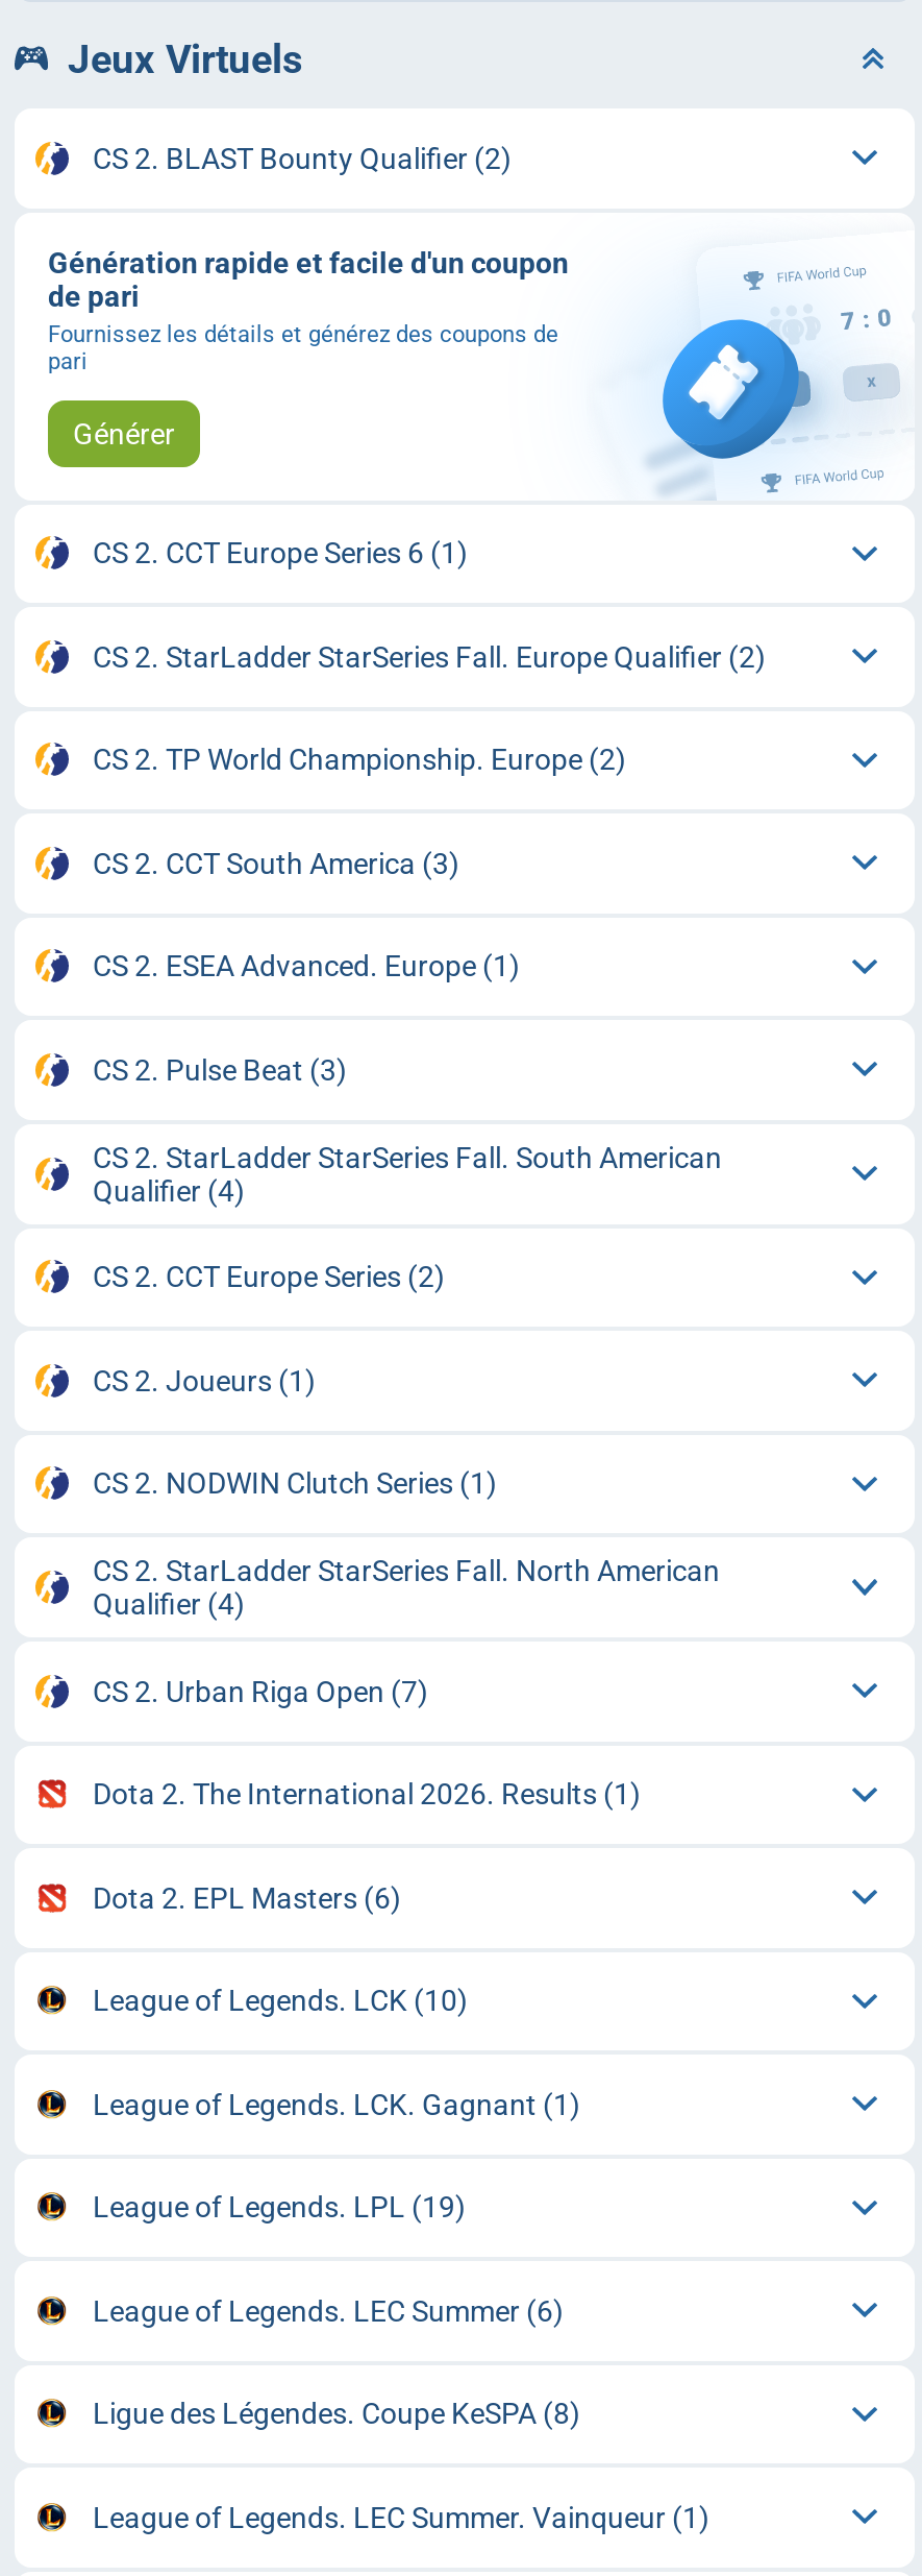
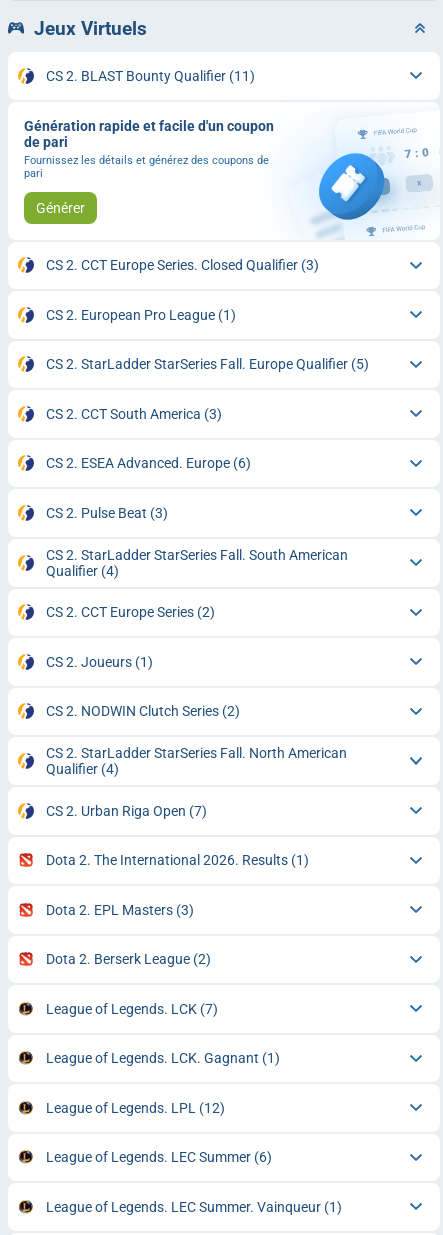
[93,141,512,175] CS 2. BLAST Bounty Qualifier (2) -> [45,68,254,84] CS 2. BLAST Bounty Qualifier (11)
[93,536,468,570] CS 2. CCT Europe Series 6 (1) -> [45,257,318,273] CS 2. CCT Europe Series. Closed Qualifier (3)
[93,640,766,673] CS 2. StarLadder StarSeries Fall. Europe Qualifier (2) -> [45,307,235,323] CS 2. European Pro League (1)
[93,743,626,776] CS 2. TP World Championship. Europe (2) -> [45,356,368,372] CS 2. StarLadder StarSeries Fall. Europe Qualifier (5)
[93,949,520,983] CS 2. ESEA Advanced. Europe (1) -> [45,455,250,471] CS 2. ESEA Advanced. Europe (6)
[93,1467,497,1500] CS 2. NODWIN Clutch Series (1) -> [45,703,239,719] CS 2. NODWIN Clutch Series (2)
[93,1881,468,2017] Dota 2. EPL Masters (6) | League of Legends. LCK (10) -> [45,902,217,1017] Dota 2. EPL Masters (3) | Dota 2. Berserk League (2) | League of Legends. LCK (7)
moved [93,2087,580,2121] -> [45,1050,279,1066]: League of Legends. LCK. Gagnant (1)
[93,2191,466,2224] League of Legends. LPL (19) -> [45,1100,224,1116] League of Legends. LPL (12)
moved [93,2294,564,2327] -> [45,1149,271,1165]: League of Legends. LEC Summer (6)
[93,2397,580,2430] Ligue des Légendes. Coupe KeSPA (8) -> none

